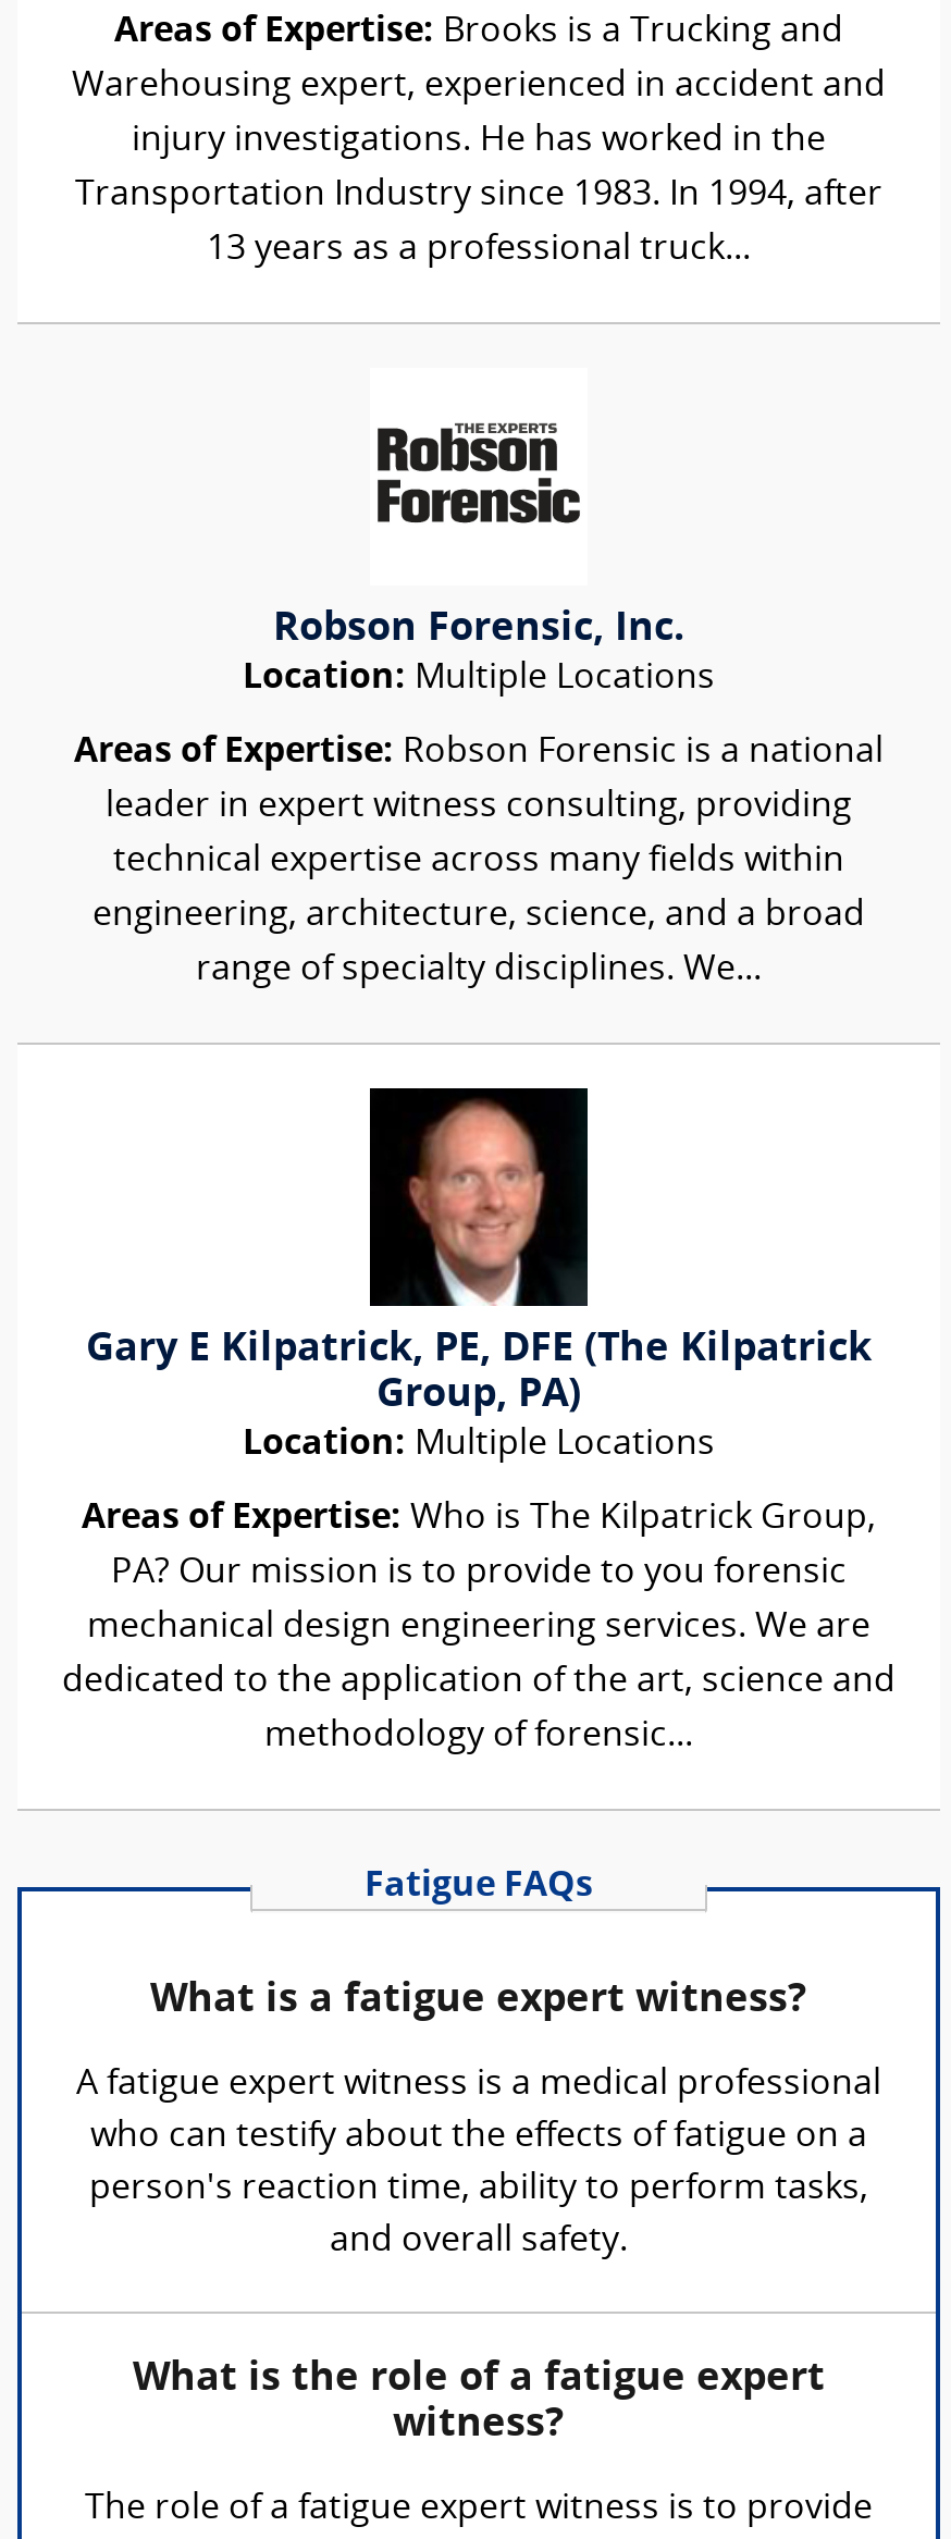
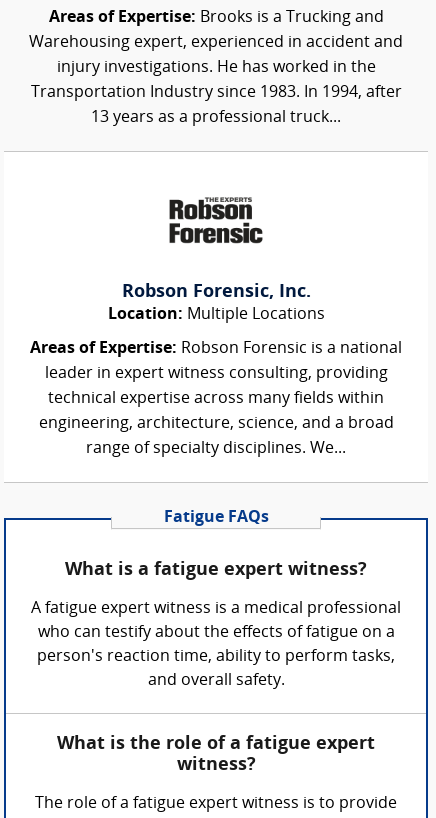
[62,1086,896,1753] [image] | Gary E Kilpatrick, PE, DFE (The Kilpatrick | Group, PA) | Location: Multiple Locations | Areas of Expertise: Who is The Kilpatrick Group, | PA? Our mission is to provide to you forensic | mechanical design engineering services. We are | dedicated to the application of the art, science and | methodology of forensic... -> none

